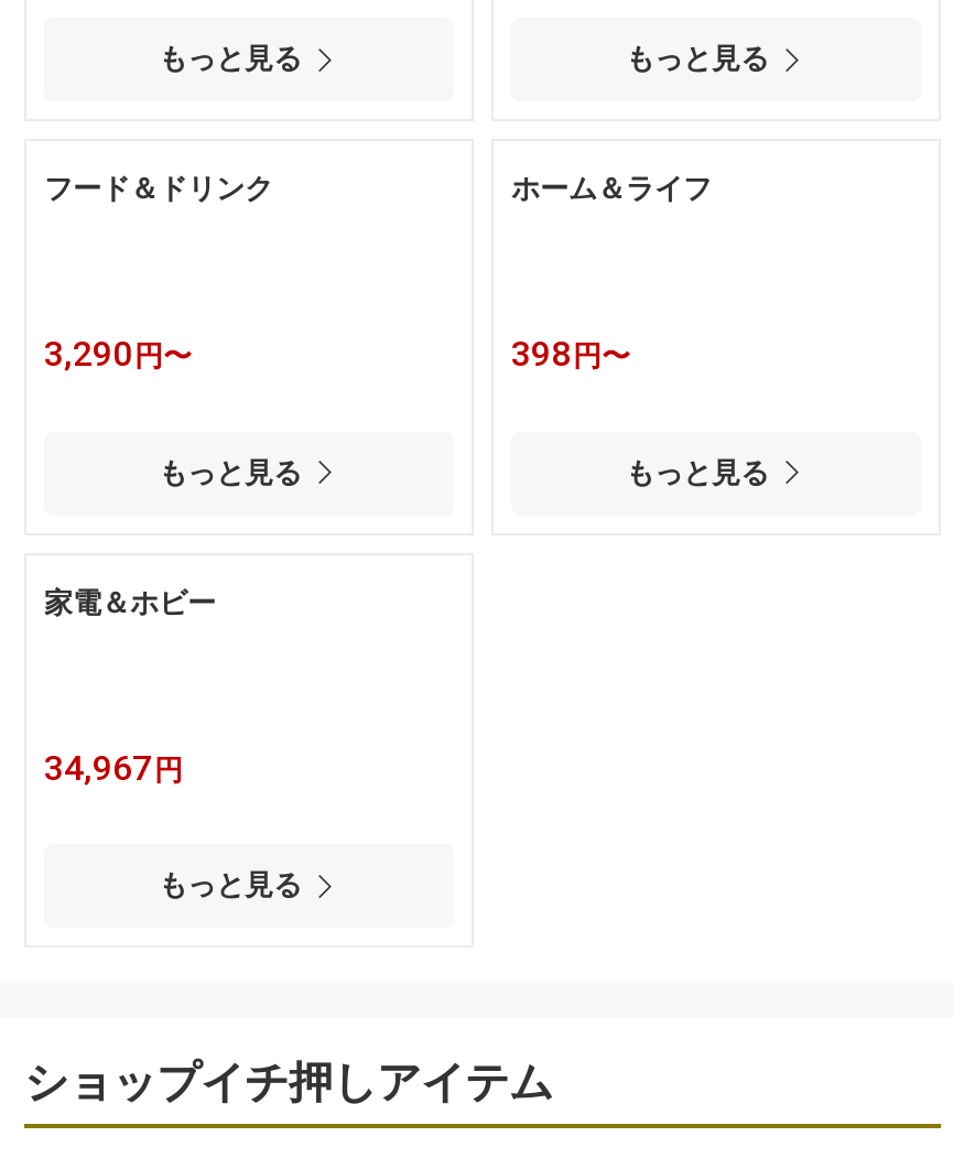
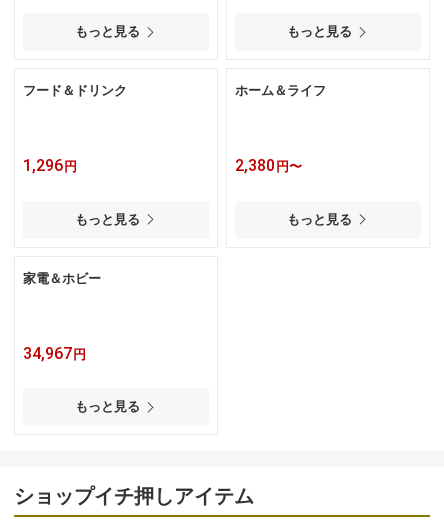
[44,333,192,375] 3,290円〜 -> [23,156,77,175] 1,296円
[511,333,630,375] 398円〜 -> [235,156,302,175] 2,380円〜

